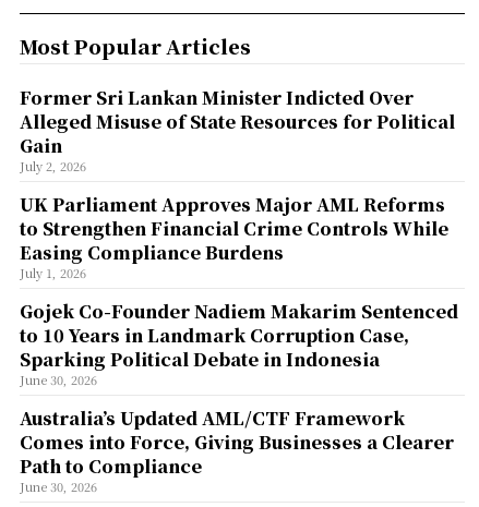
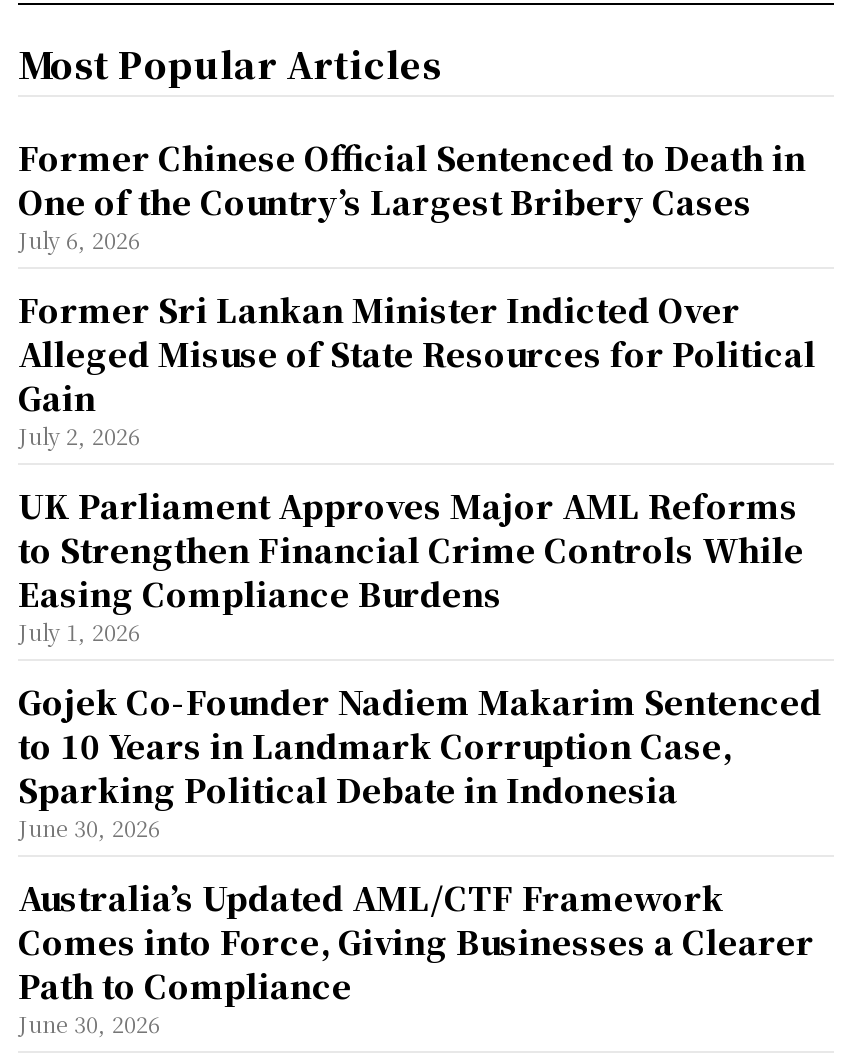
none -> [18,134,806,254] Former Chinese Official Sentenced to Death in | One of the Country’s Largest Bribery Cases | July 6, 2026

